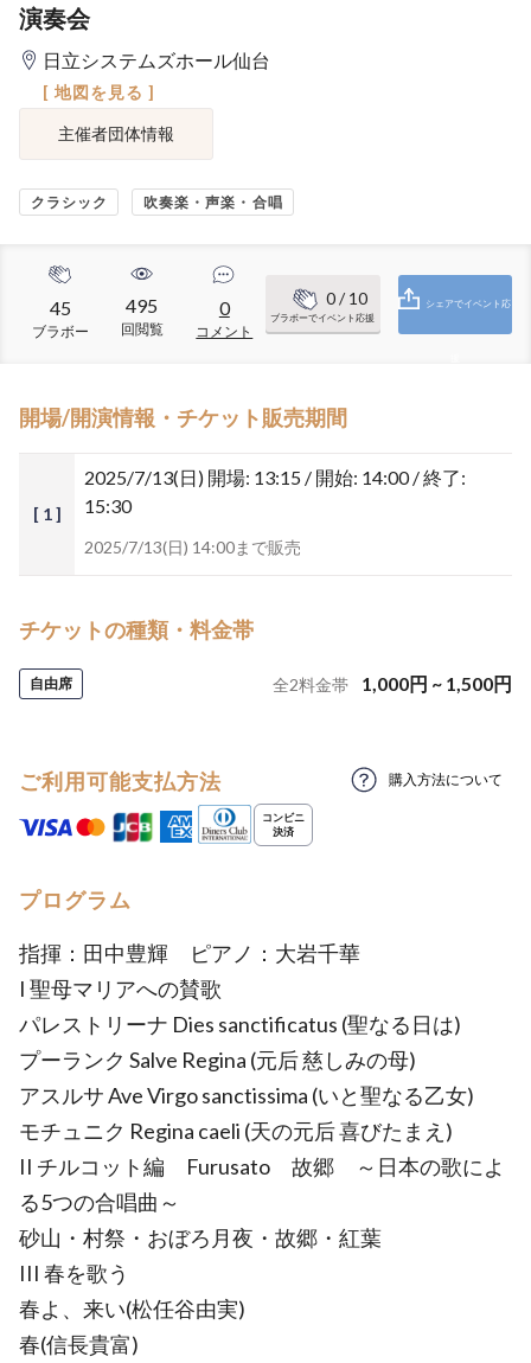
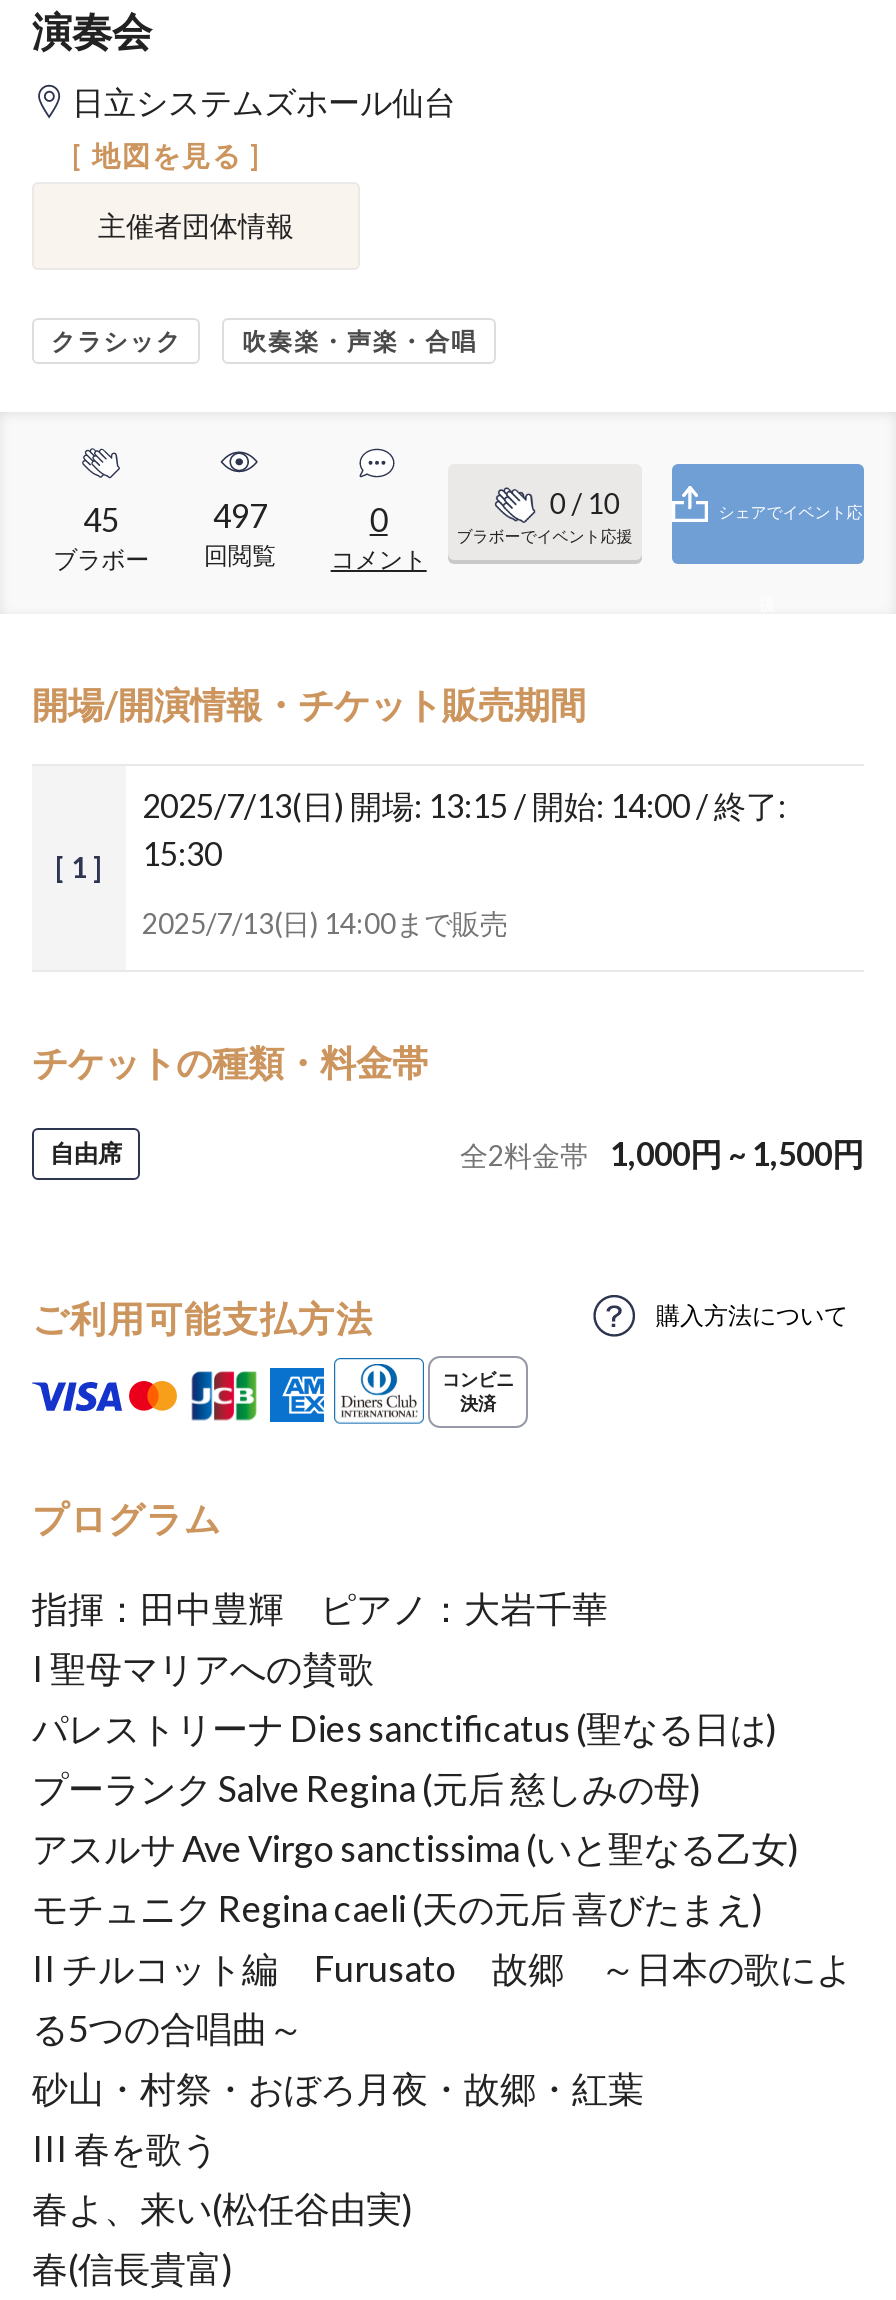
[126,294,158,316] 495 -> [213,496,267,534] 497

